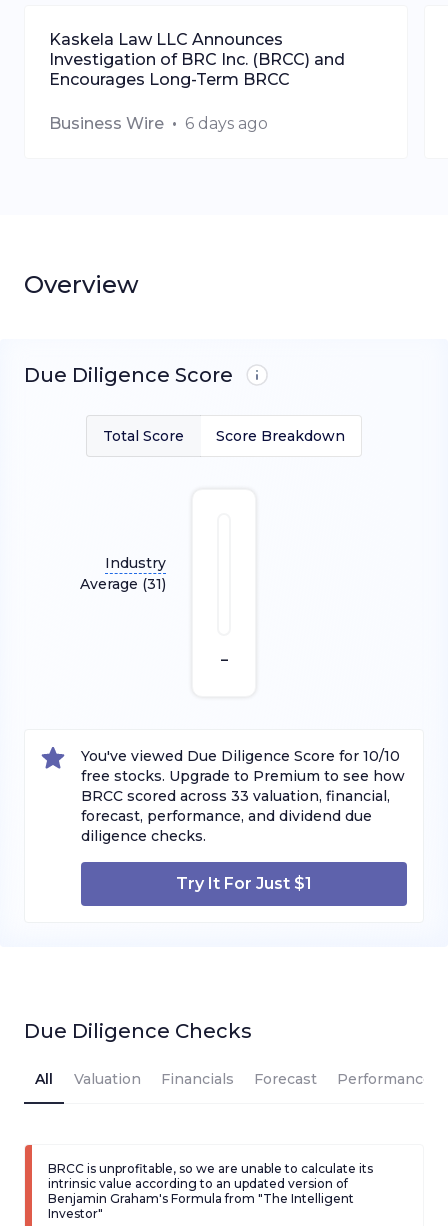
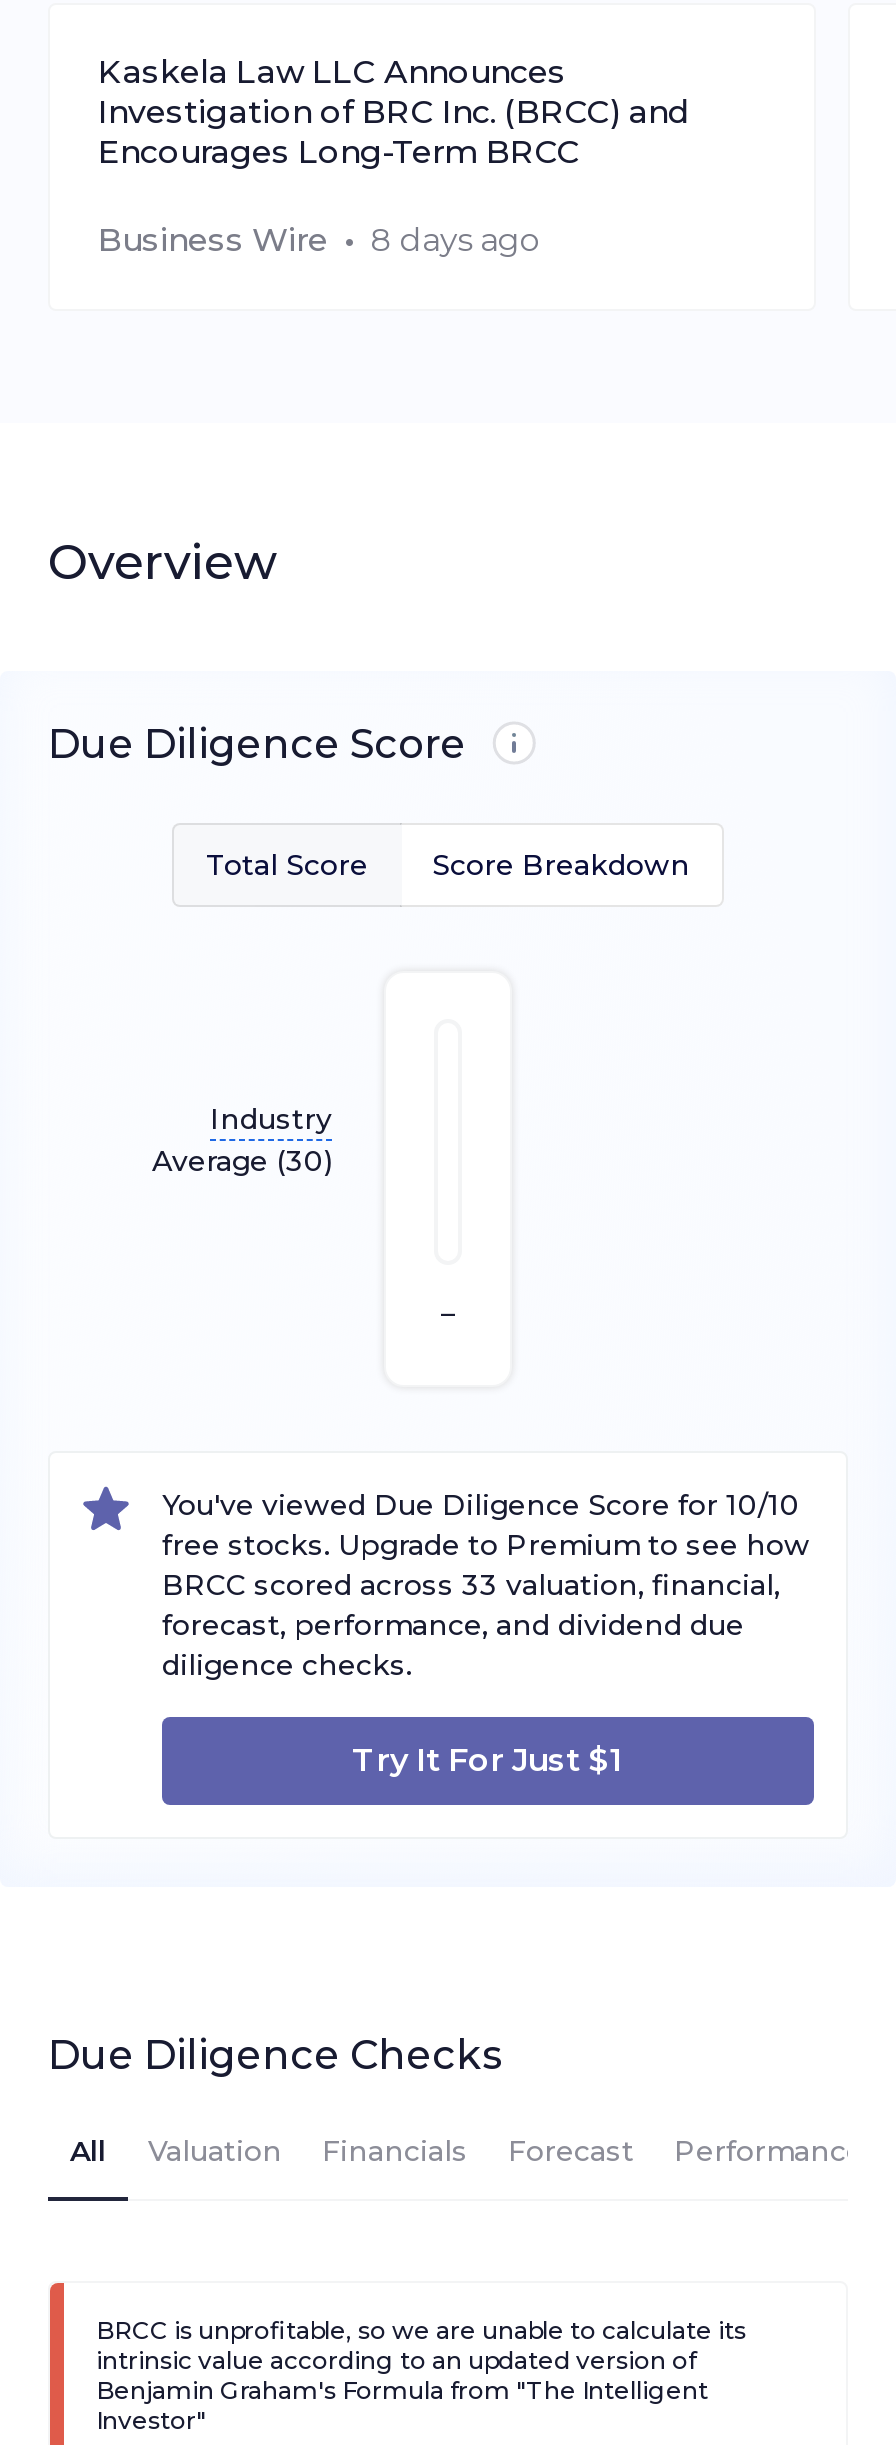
[49,114,268,133] Business Wire • 6 days ago -> [98,221,540,259] Business Wire • 8 days ago
[80,575,166,593] Average (31) -> [152,1143,332,1179] Average (30)

